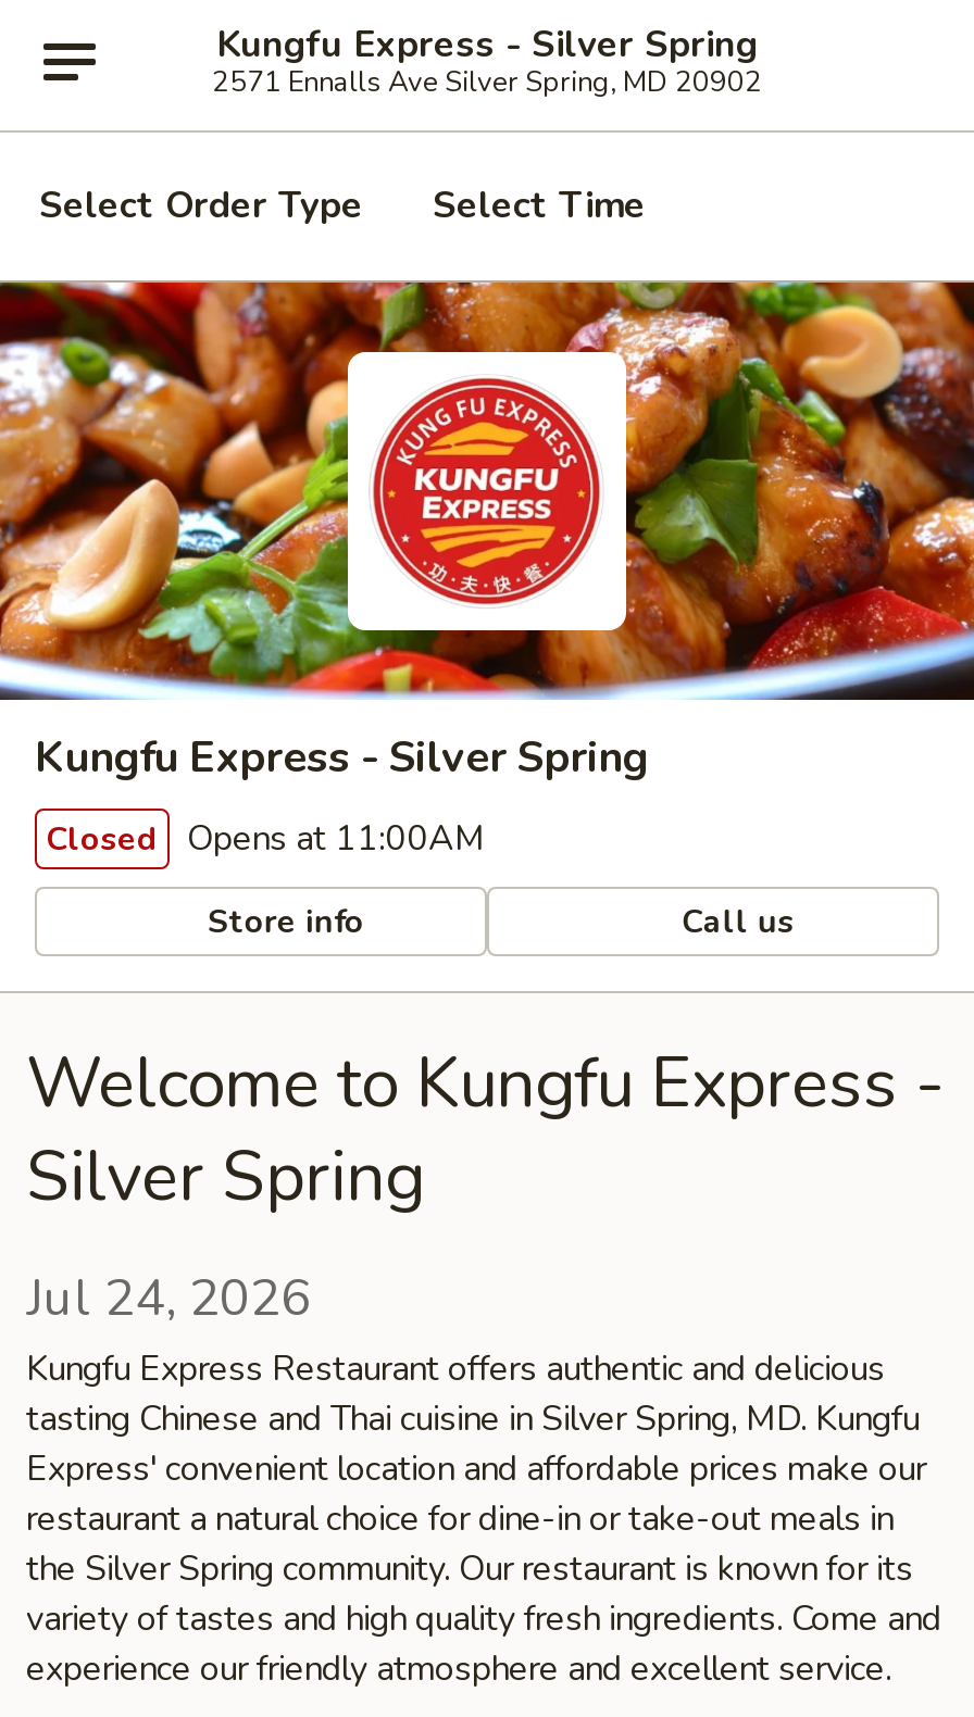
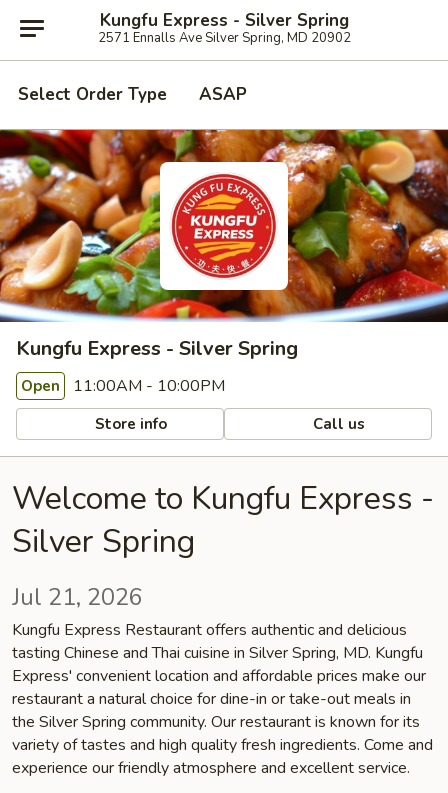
[433,180,646,230] Select Time -> [199,83,247,106] ASAP
[46,815,485,863] Closed Opens at 11:00AM -> [21,375,225,397] Open 11:00AM - 10:00PM
[26,1263,311,1332] Jul 24, 2026 -> [12,581,143,613] Jul 21, 2026

